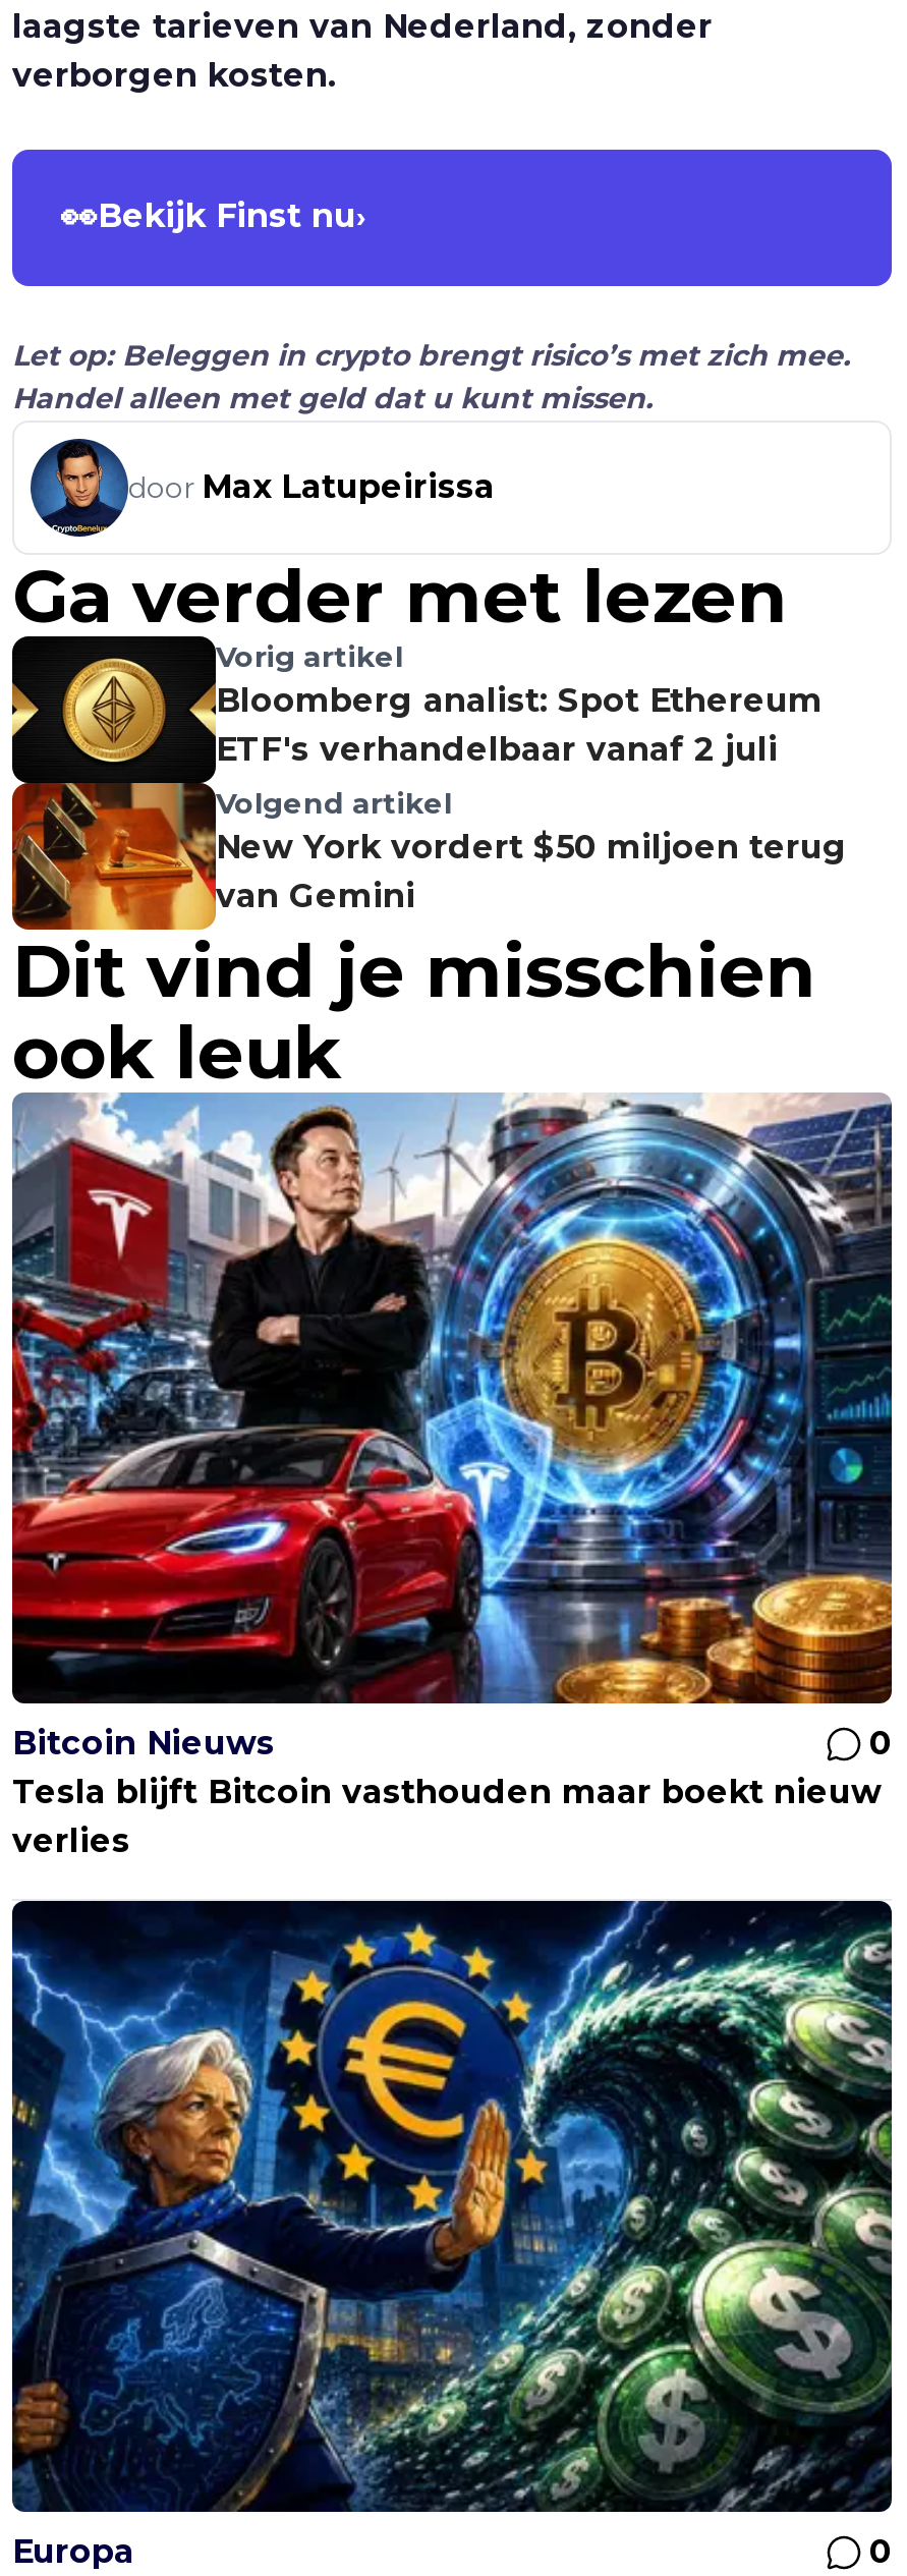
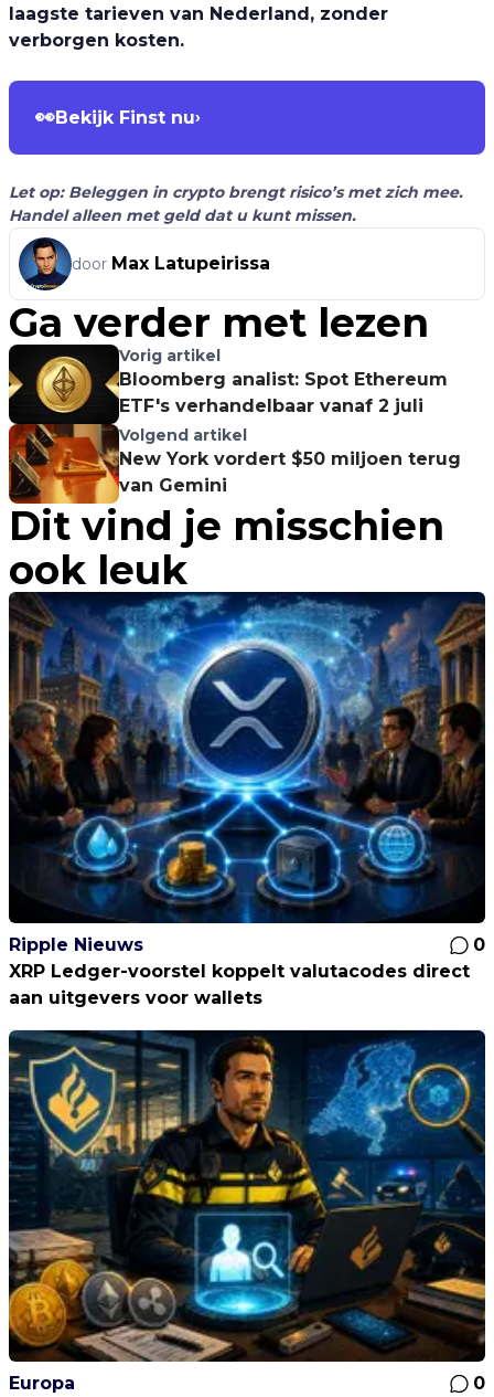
[10,1091,894,1761] [image] | Bitcoin Nieuws -> [8,591,486,955] [image] | Ripple Nieuws
[12,1772,882,1859] Tesla blijft Bitcoin vasthouden maar boekt nieuw | verlies -> [9,961,470,1008] XRP Ledger-voorstel koppelt valutacodes direct | aan uitgevers voor wallets
[10,1898,894,2515] [image] -> [8,1029,486,1363] [image]

